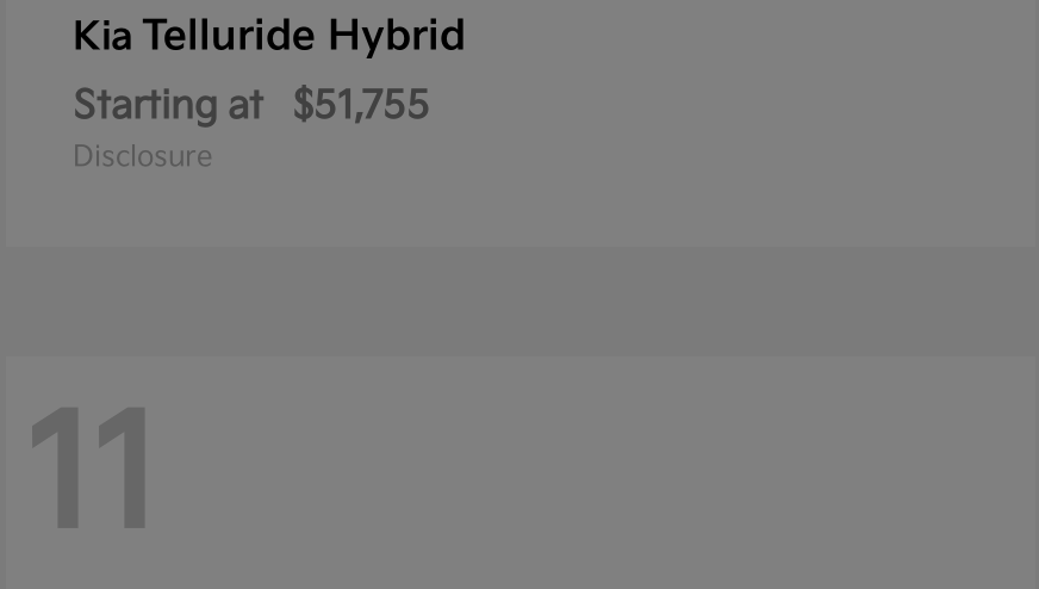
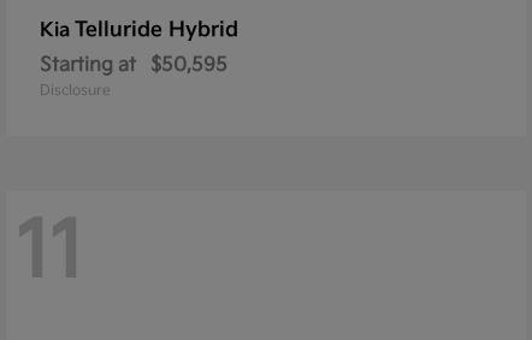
[73,83,430,129] Starting at $51,755 -> [40,53,227,76] Starting at $50,595

